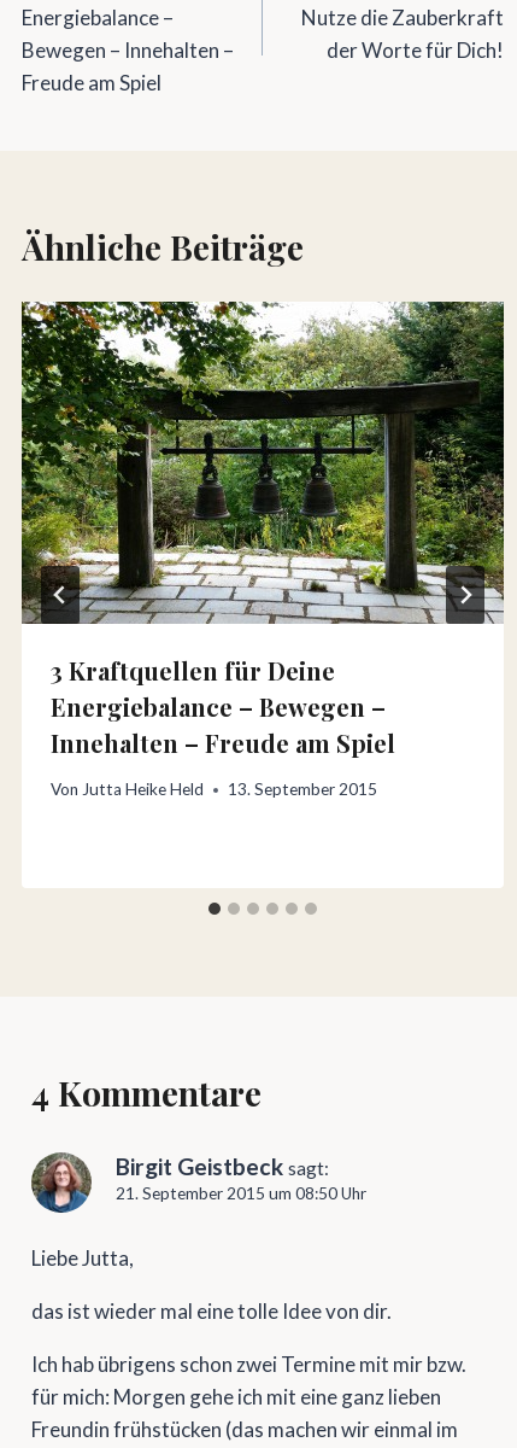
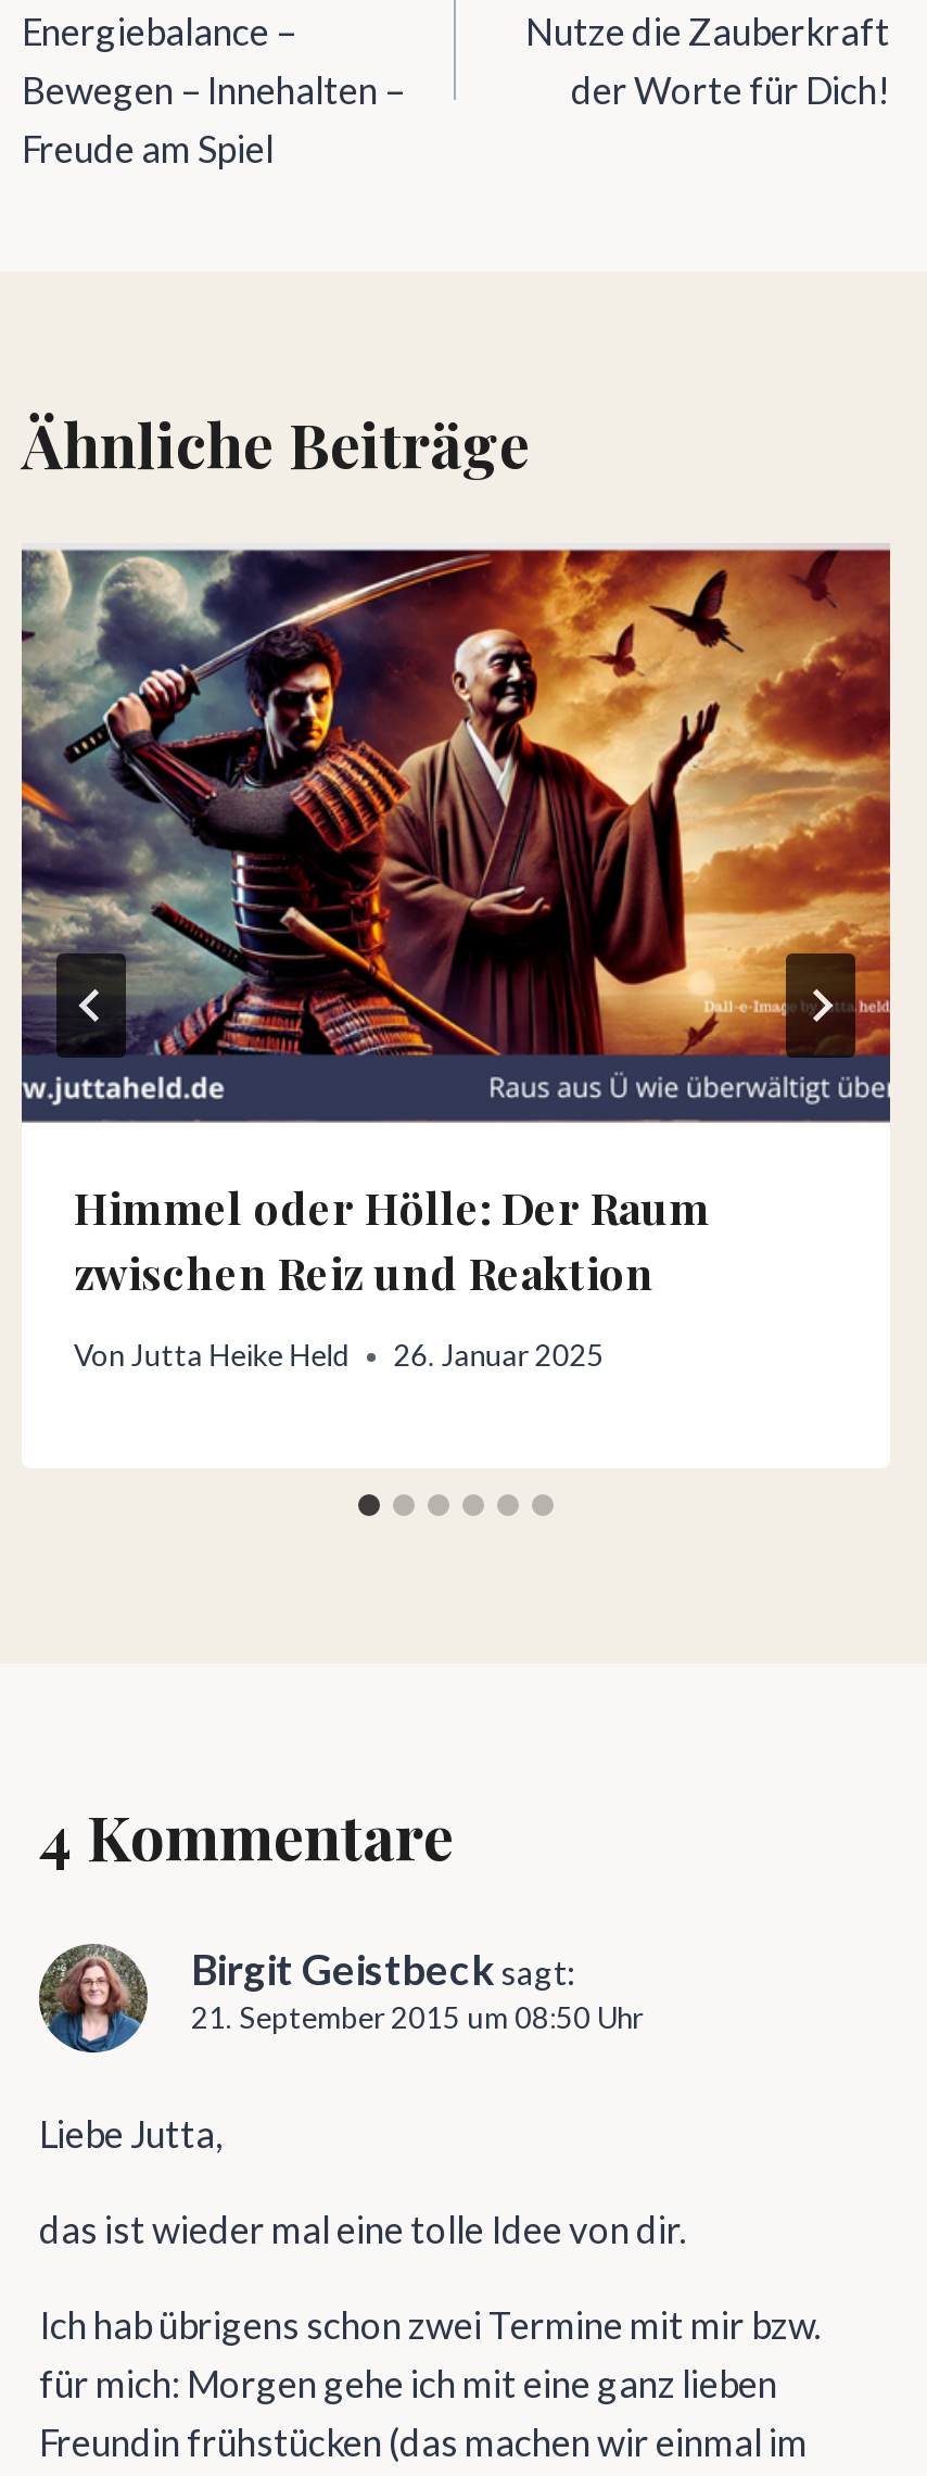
[20,300,505,759] [image] | 3 Kraftquellen für Deine | Energiebalance – Bewegen – | Innehalten – Freude am Spiel -> [20,543,892,1301] [image] | Himmel oder Hölle: Der Raum | zwischen Reiz und Reaktion
[51,780,377,799] Von Jutta Heike Held 13. September 2015 -> [74,1339,604,1374] Von Jutta Heike Held 26. Januar 2025

